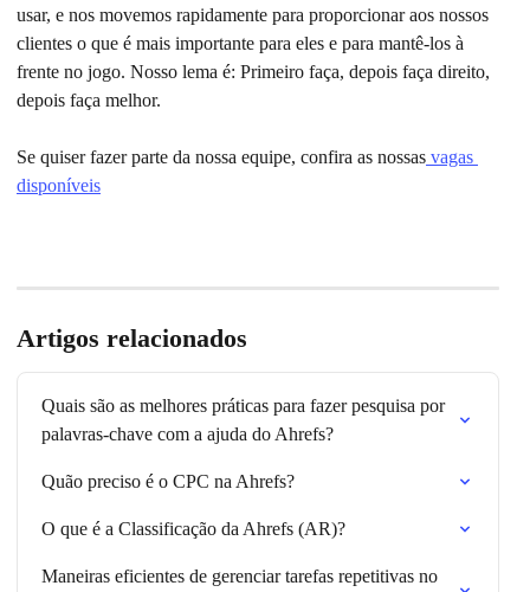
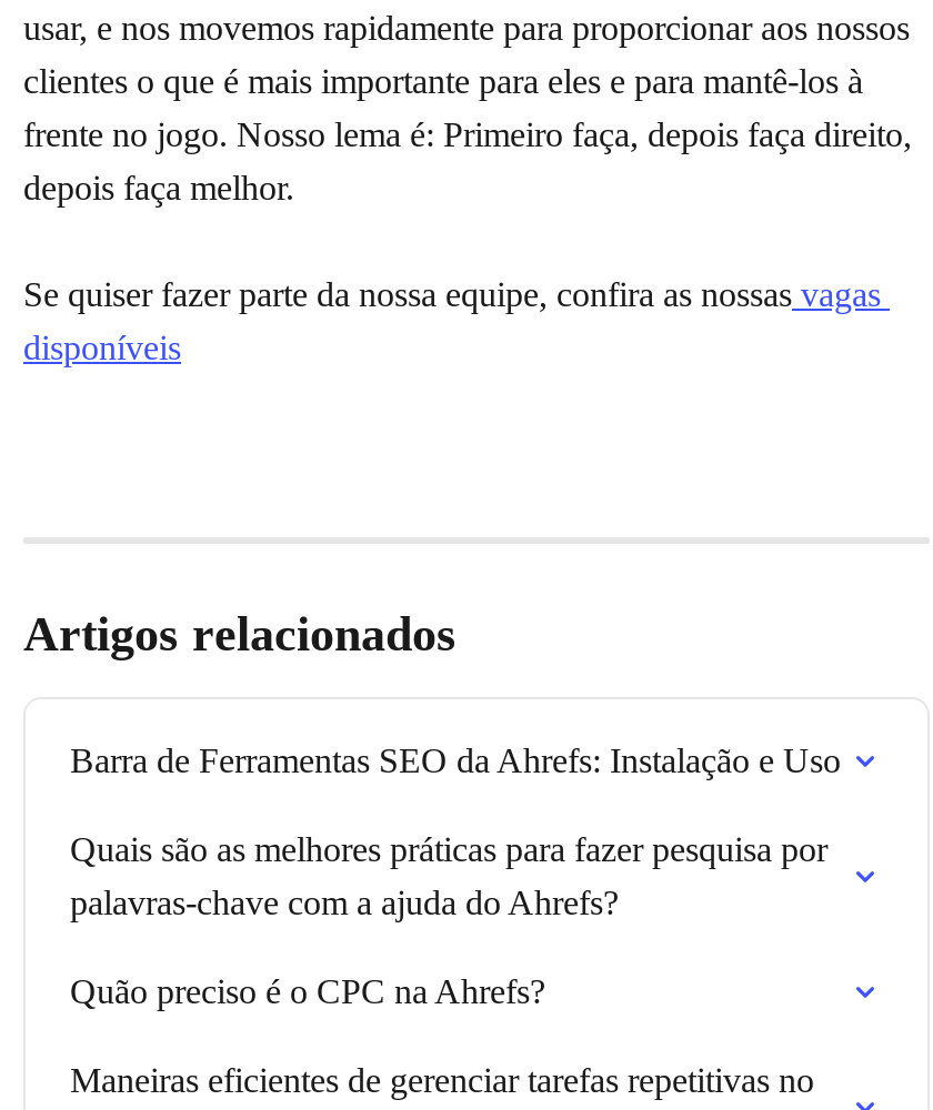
none -> [70,741,841,779] Barra de Ferramentas SEO da Ahrefs: Instalação e Uso
moved [41,395,450,491] -> [70,830,836,1010]: Quais são as melhores práticas para fazer pesquisa por | palavras-chave com a ajuda do Ahrefs? | Quão preciso é o CPC na Ahrefs?
[41,519,345,539] O que é a Classificação da Ahrefs (AR)? -> none

